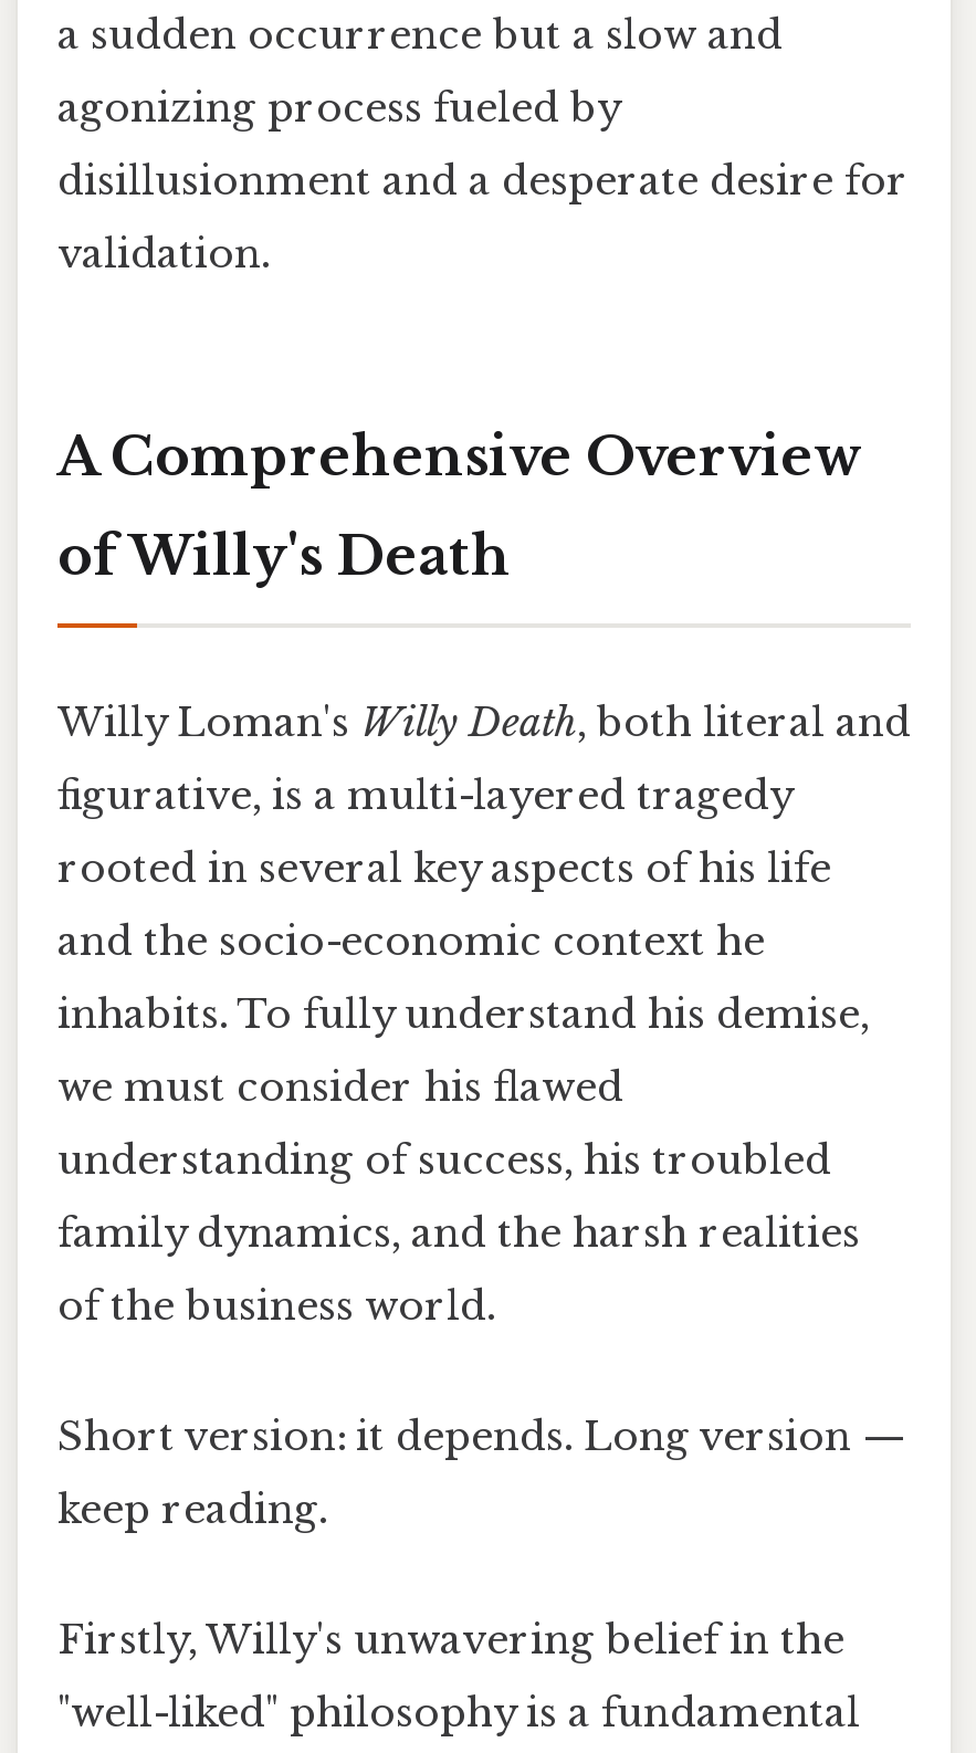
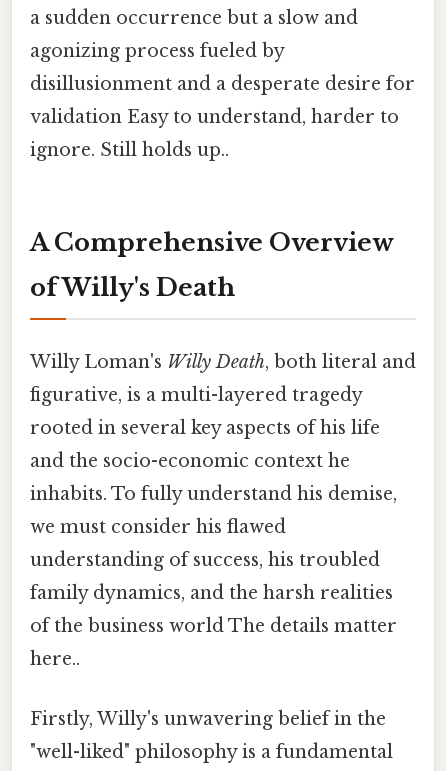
[57,229,270,277] validation. -> [30,106,399,161] validation Easy to understand, harder to | ignore. Still holds up..
moved [57,425,911,1257] -> [30,228,416,604]: A Comprehensive Overview | of Willy's Death | Willy Loman's Willy Death, both literal and | ... | understanding of success, his troubled | family dynamics, and the harsh realities
[57,1281,904,1533] of the business world. | Short version: it depends. Long version — | keep reading. -> [30,615,397,670] of the business world The details matter | here..

